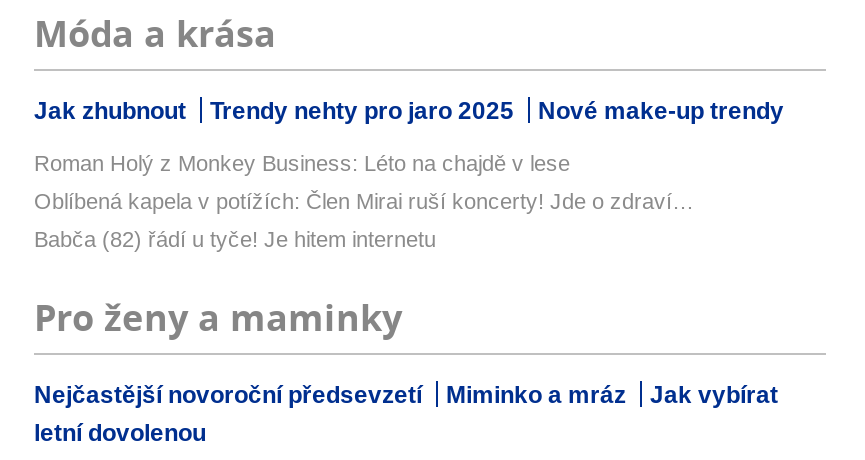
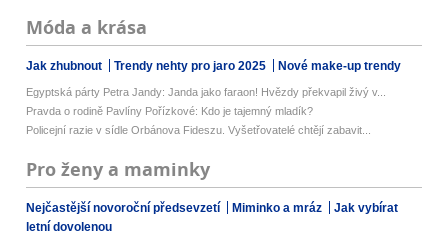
[34,151,570,175] Roman Holý z Monkey Business: Léto na chajdě v lese -> [26,86,386,98] Egyptská párty Petra Jandy: Janda jako faraon! Hvězdy překvapil živý v...
[34,189,694,213] Oblíbená kapela v potížích: Člen Mirai ruší koncerty! Jde o zdraví… -> [26,105,313,117] Pravda o rodině Pavlíny Pořízkové: Kdo je tajemný mladík?
[34,227,436,251] Babča (82) řádí u tyče! Je hitem internetu -> [26,124,371,136] Policejní razie v sídle Orbánova Fideszu. Vyšetřovatelé chtějí zabavit...

